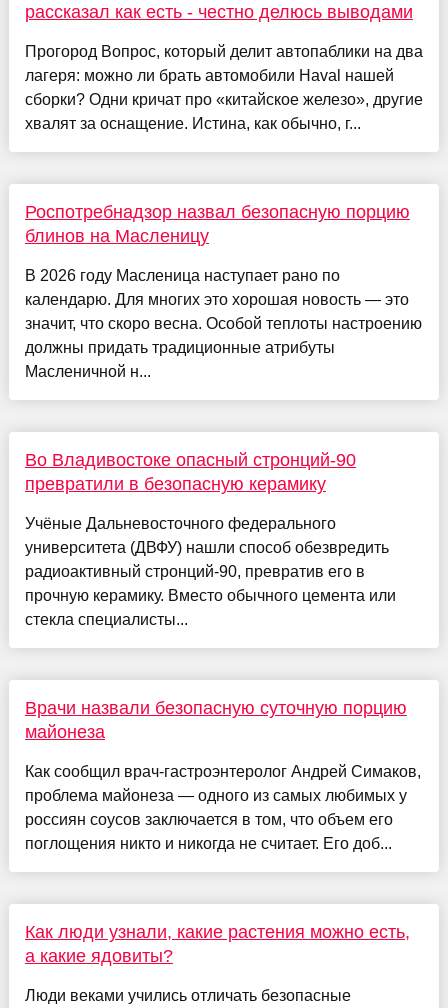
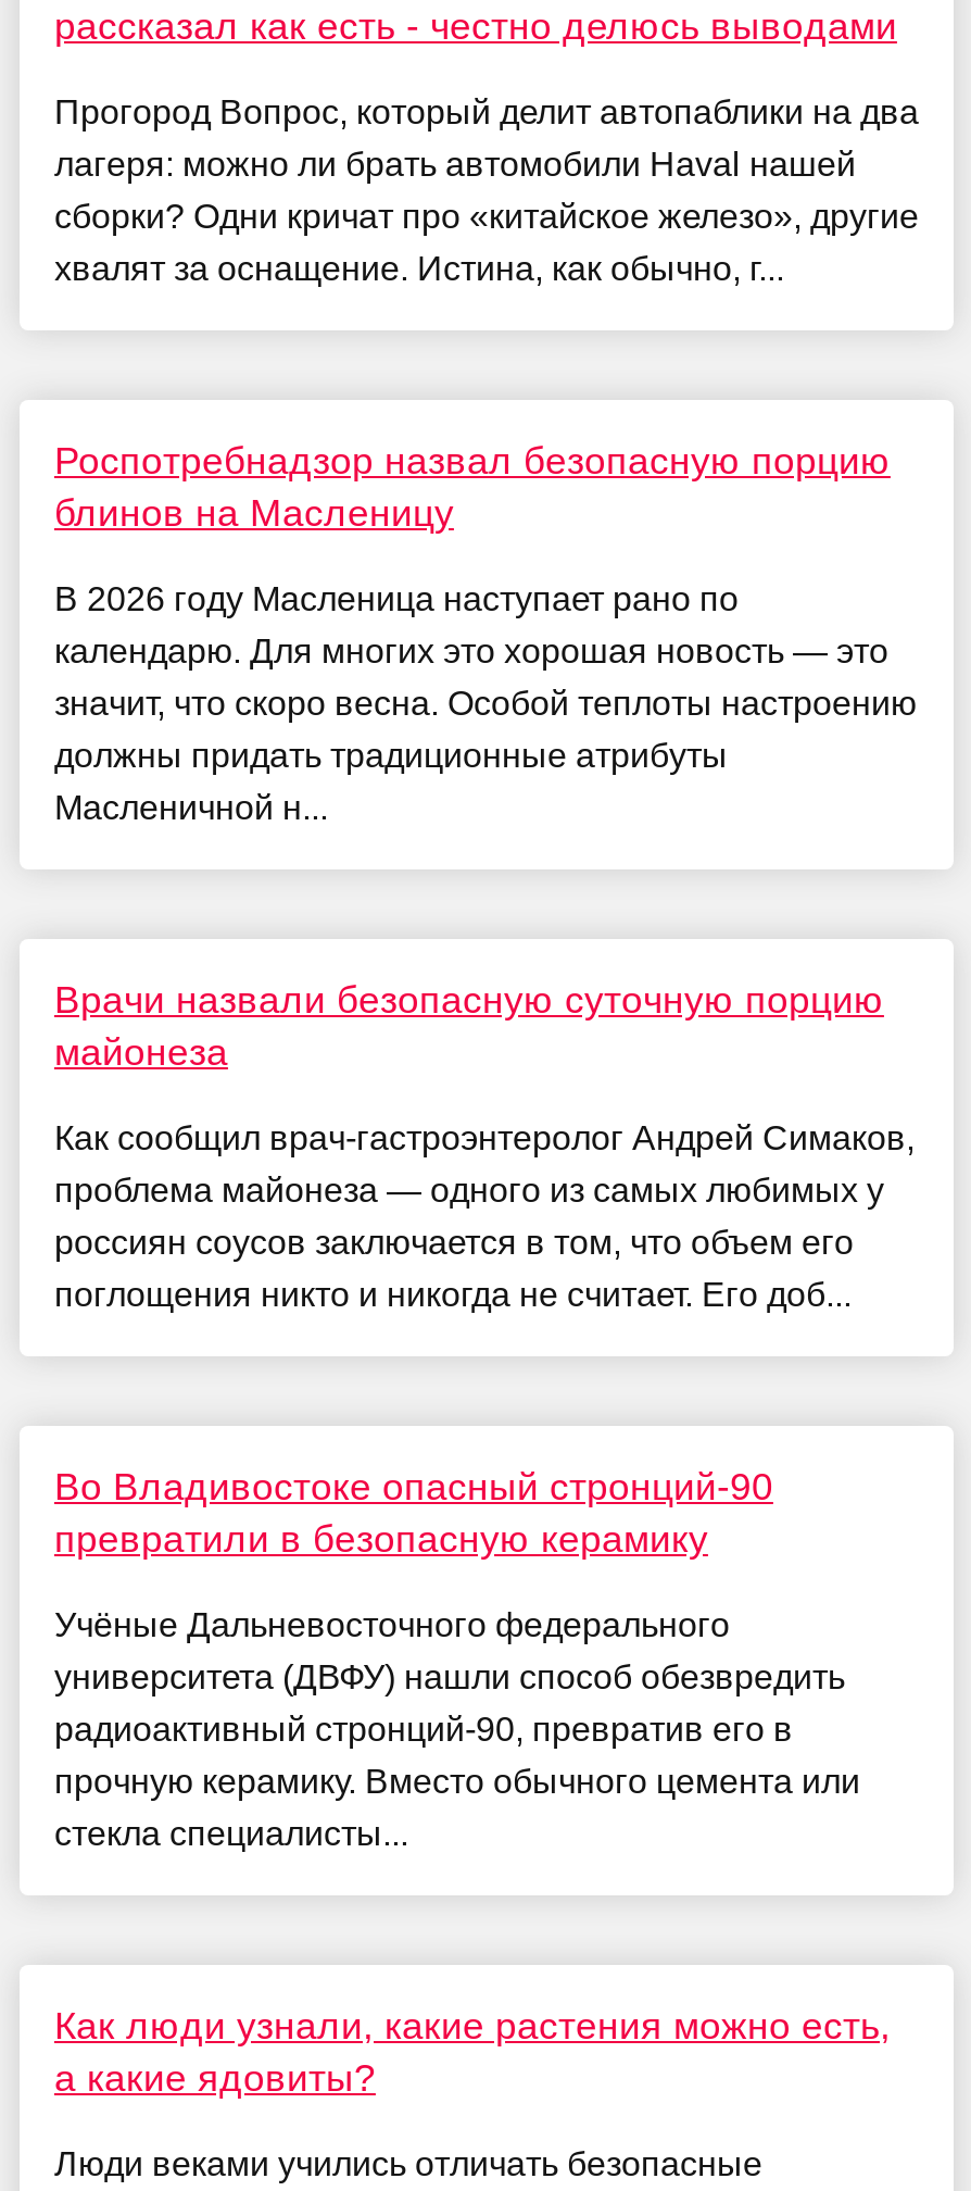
moved [25,450,396,628] -> [54,1465,860,1852]: Во Владивостоке опасный стронций-90 | превратили в безопасную керамику | Учёные Дальневосточного федерального | университета (ДВФУ) нашли способ обезвредить | радиоактивный стронций-90, превратив его в | прочную керамику. Вместо обычного цемента или | стекла специалисты...
moved [25,698,421,852] -> [54,979,915,1313]: Врачи назвали безопасную суточную порцию | майонеза | Как сообщил врач-гастроэнтеролог Андрей Симаков, | проблема майонеза — одного из самых любимых у | россиян соусов заключается в том, что объем его | поглощения никто и никогда не считает. Его доб...

